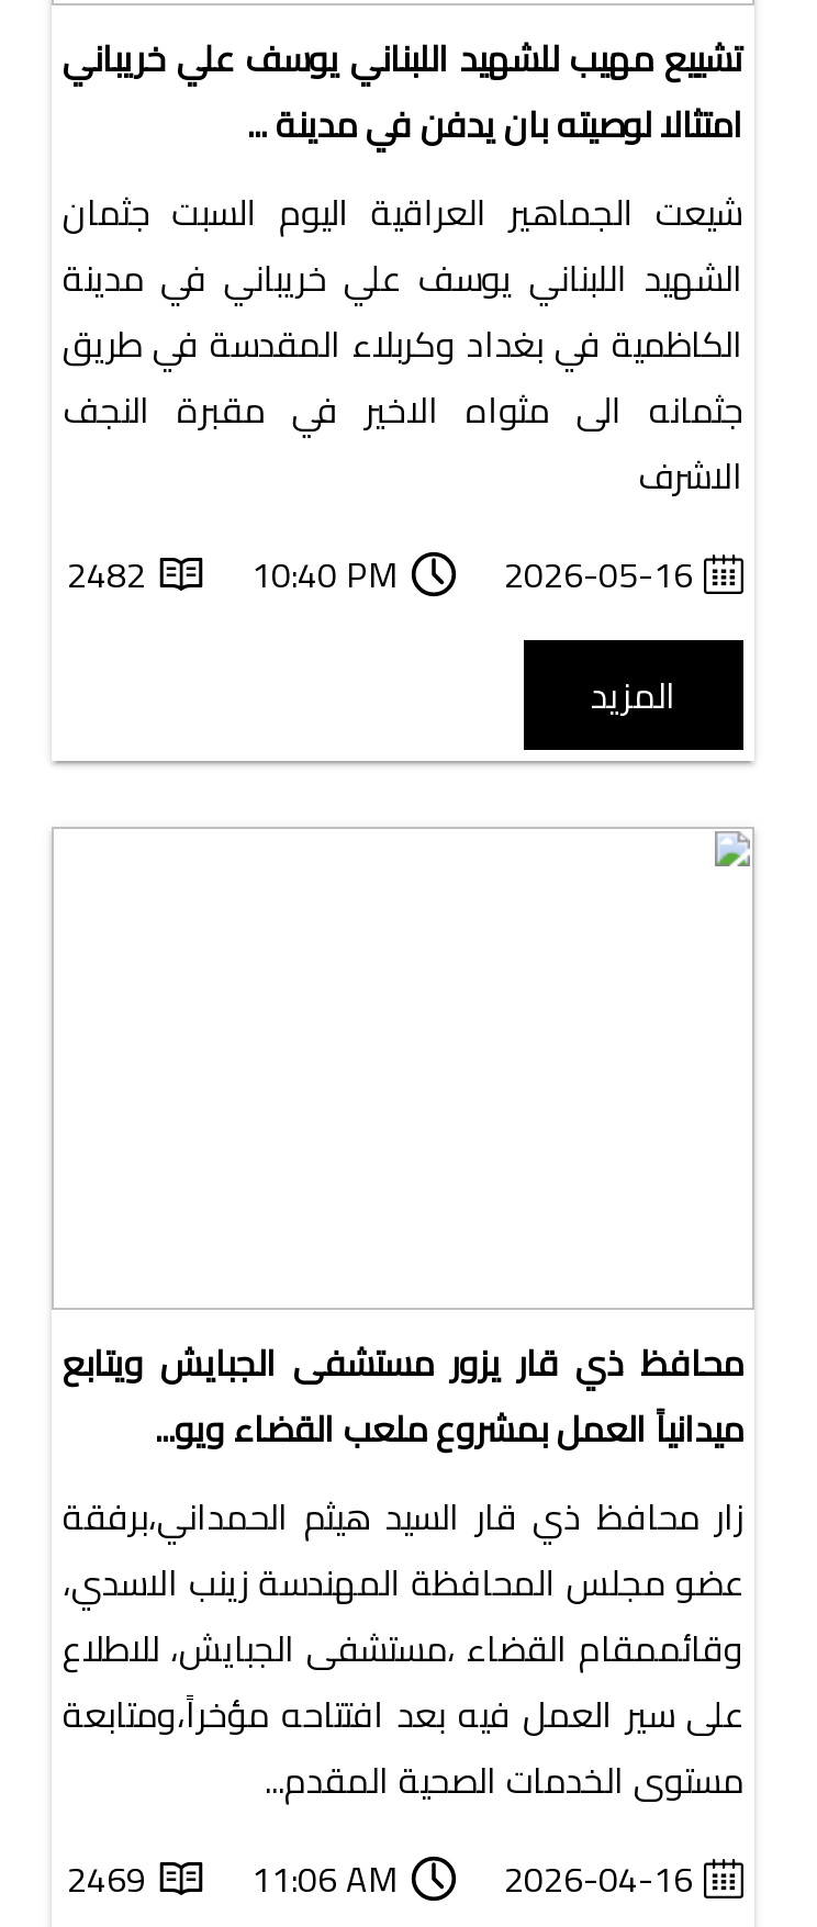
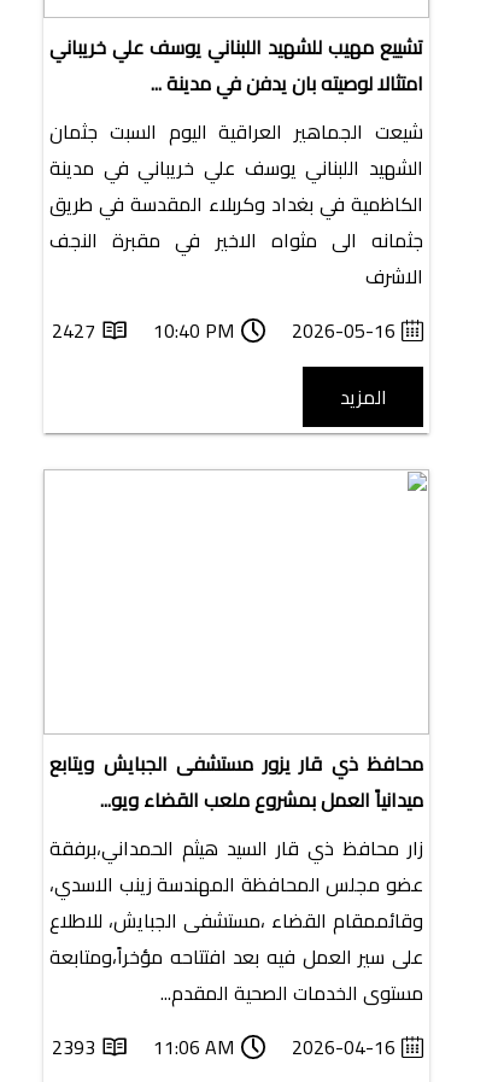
[67,542,693,608] 2482 10:40 PM 2026-05-16 -> [52,313,396,349] 2427 10:40 PM 2026-05-16
[67,1846,693,1912] 2469 11:06 AM 2026-04-16 -> [52,1029,396,1065] 2393 11:06 AM 2026-04-16

